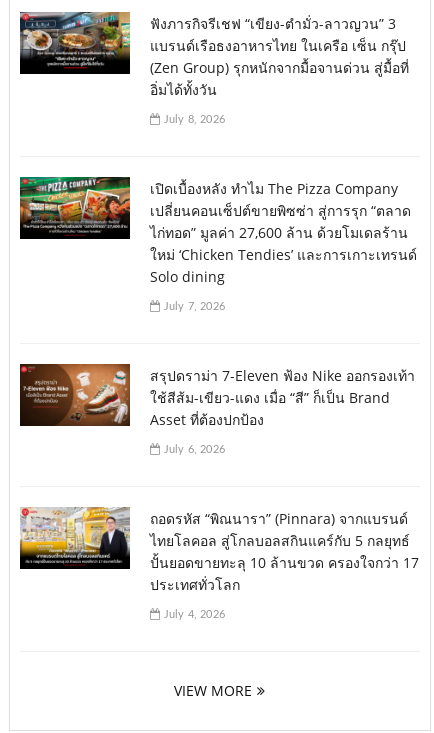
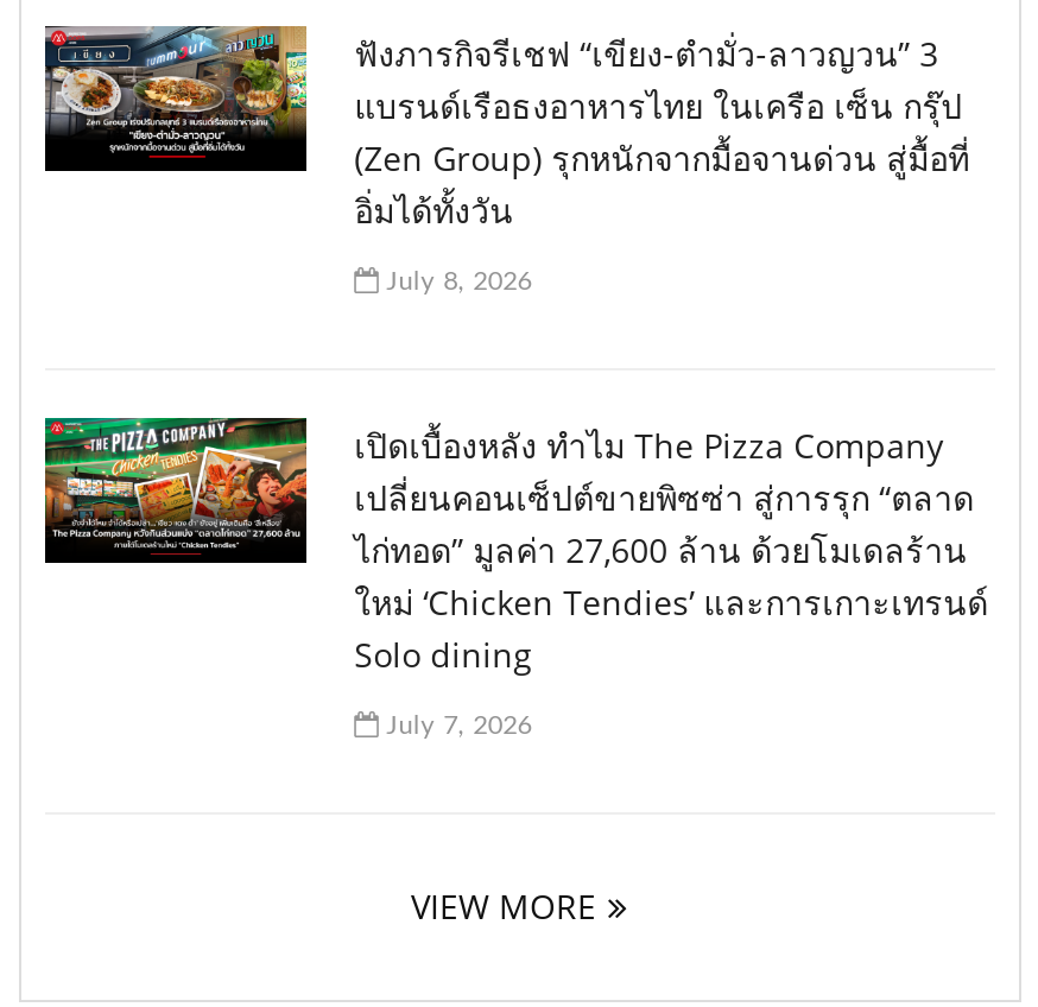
[19,363,415,455] [image] | สรุปดราม่า 7-Eleven ฟ้อง Nike ออกรองเท้า | ใช้สีส้ม-เขียว-แดง เมื่อ “สี” ก็เป็น Brand | Asset ที่ต้องปกป้อง | July 6, 2026 -> none
[19,506,419,620] [image] | ถอดรหัส “พิณนารา” (Pinnara) จากแบรนด์ | ไทยโลคอล สู่โกลบอลสกินแคร์กับ 5 กลยุทธ์ | ปั้นยอดขายทะลุ 10 ล้านขวด ครองใจกว่า 17 | ประเทศทั่วโลก | July 4, 2026 -> none

